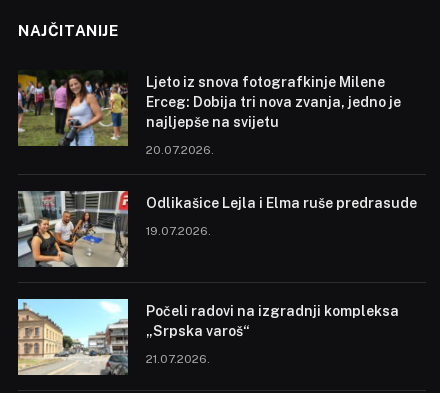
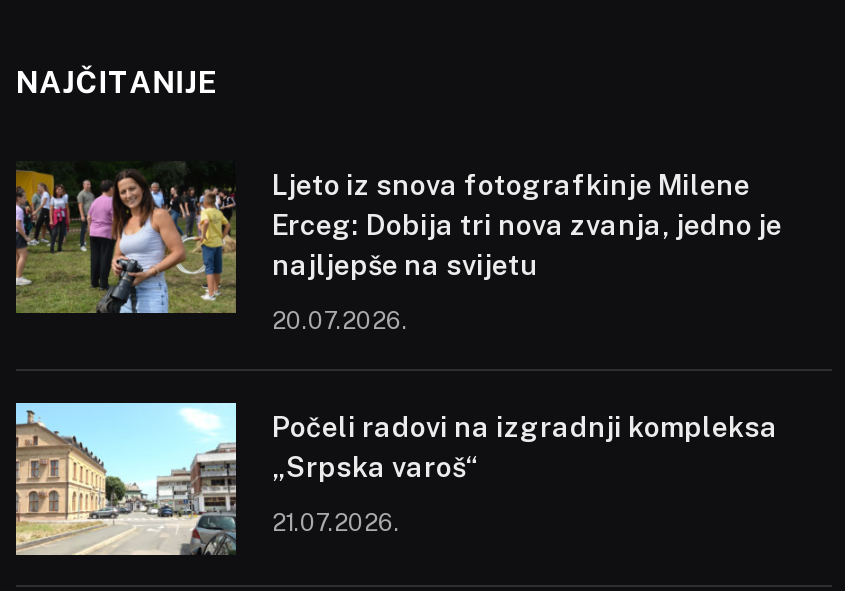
[17,190,417,268] [image] | Odlikašice Lejla i Elma ruše predrasude | 19.07.2026. -> none

